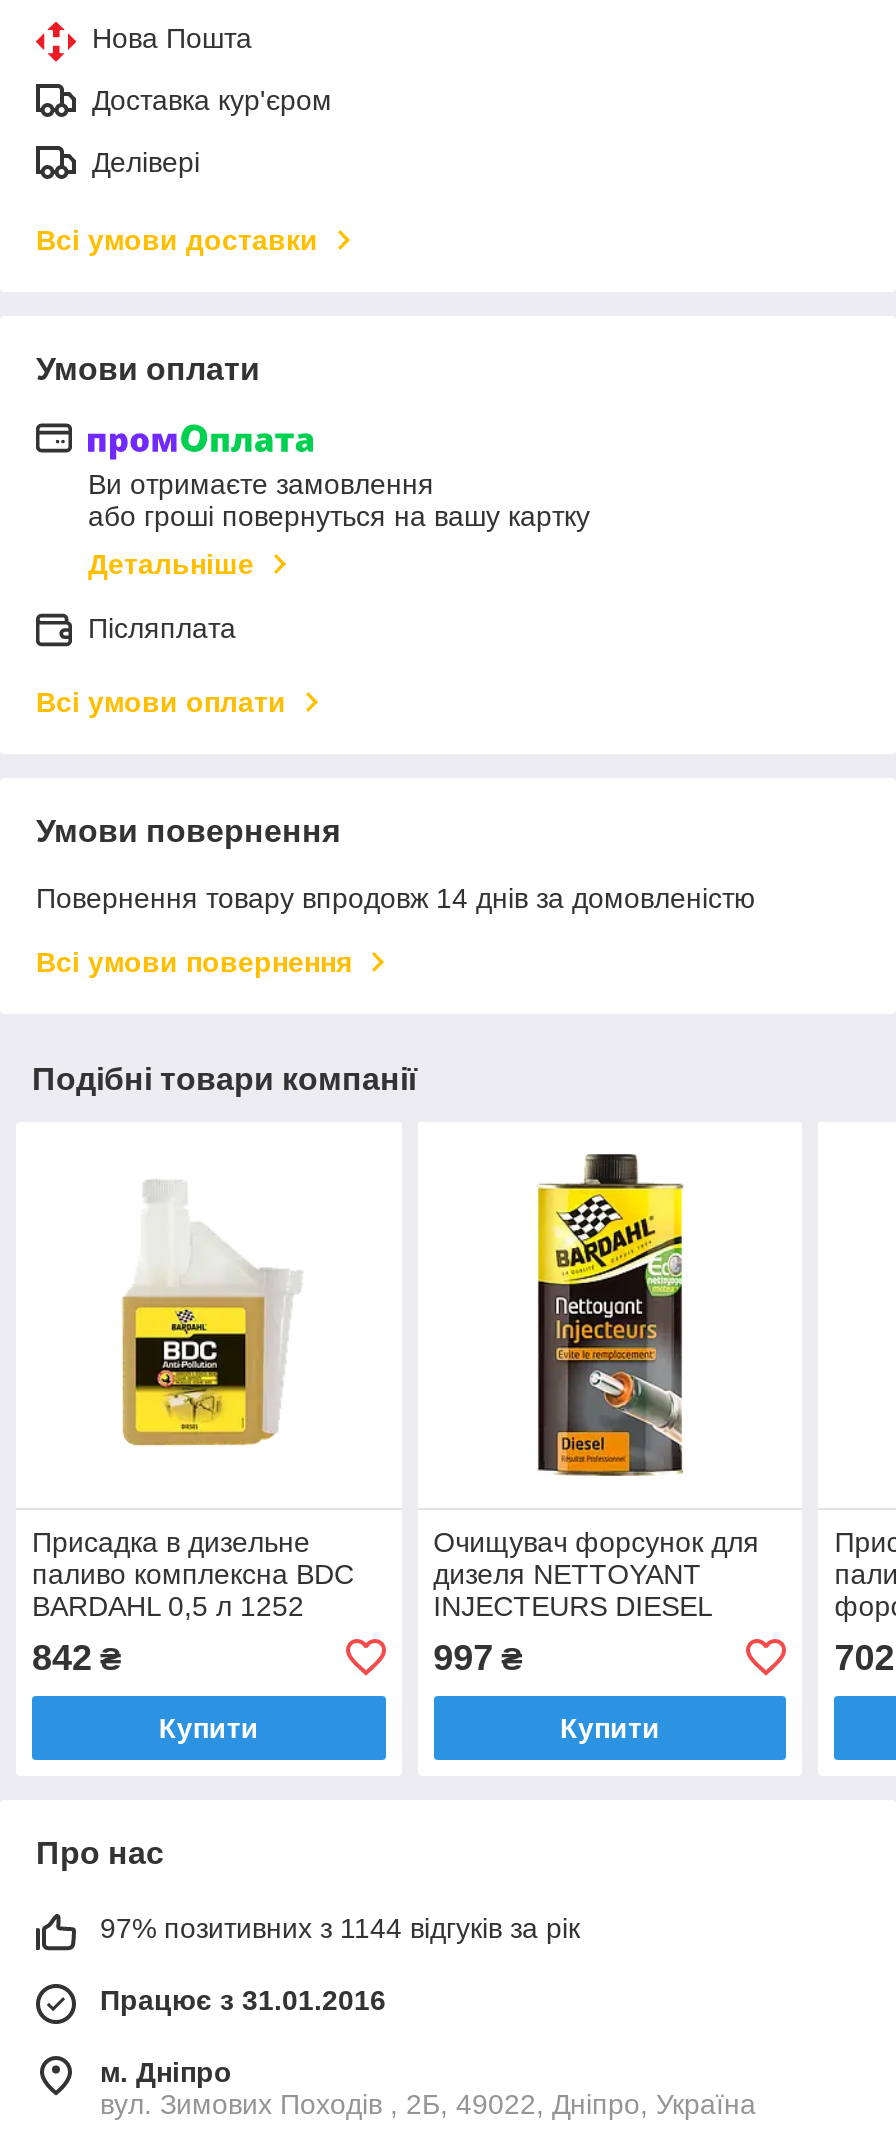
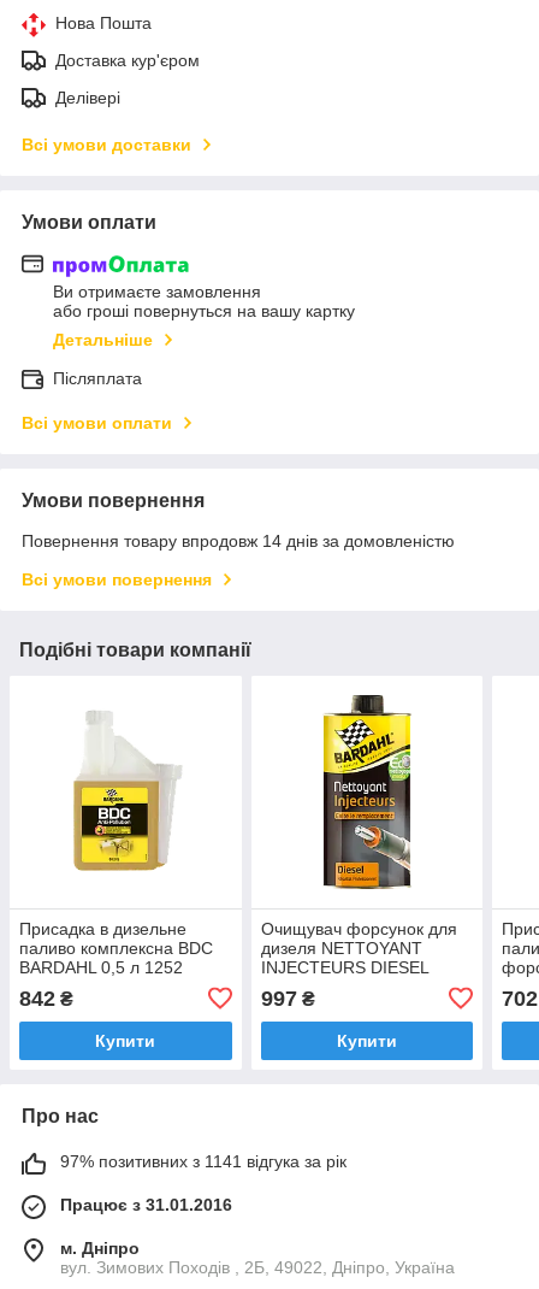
[100,1912,580,1944] 97% позитивних з 1144 відгуків за рік -> [60,1151,346,1171] 97% позитивних з 1141 відгука за рік

